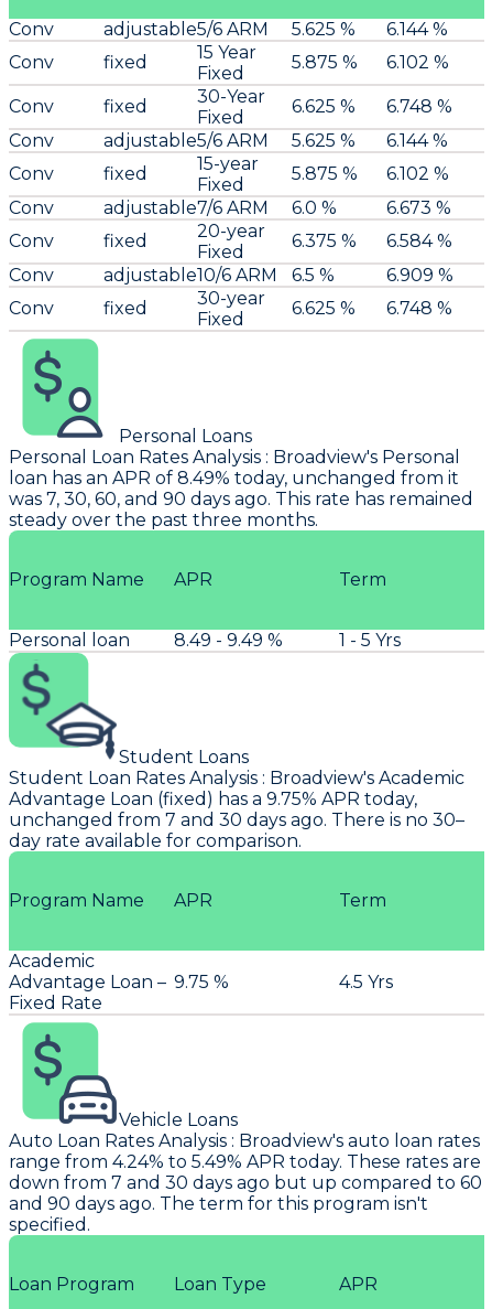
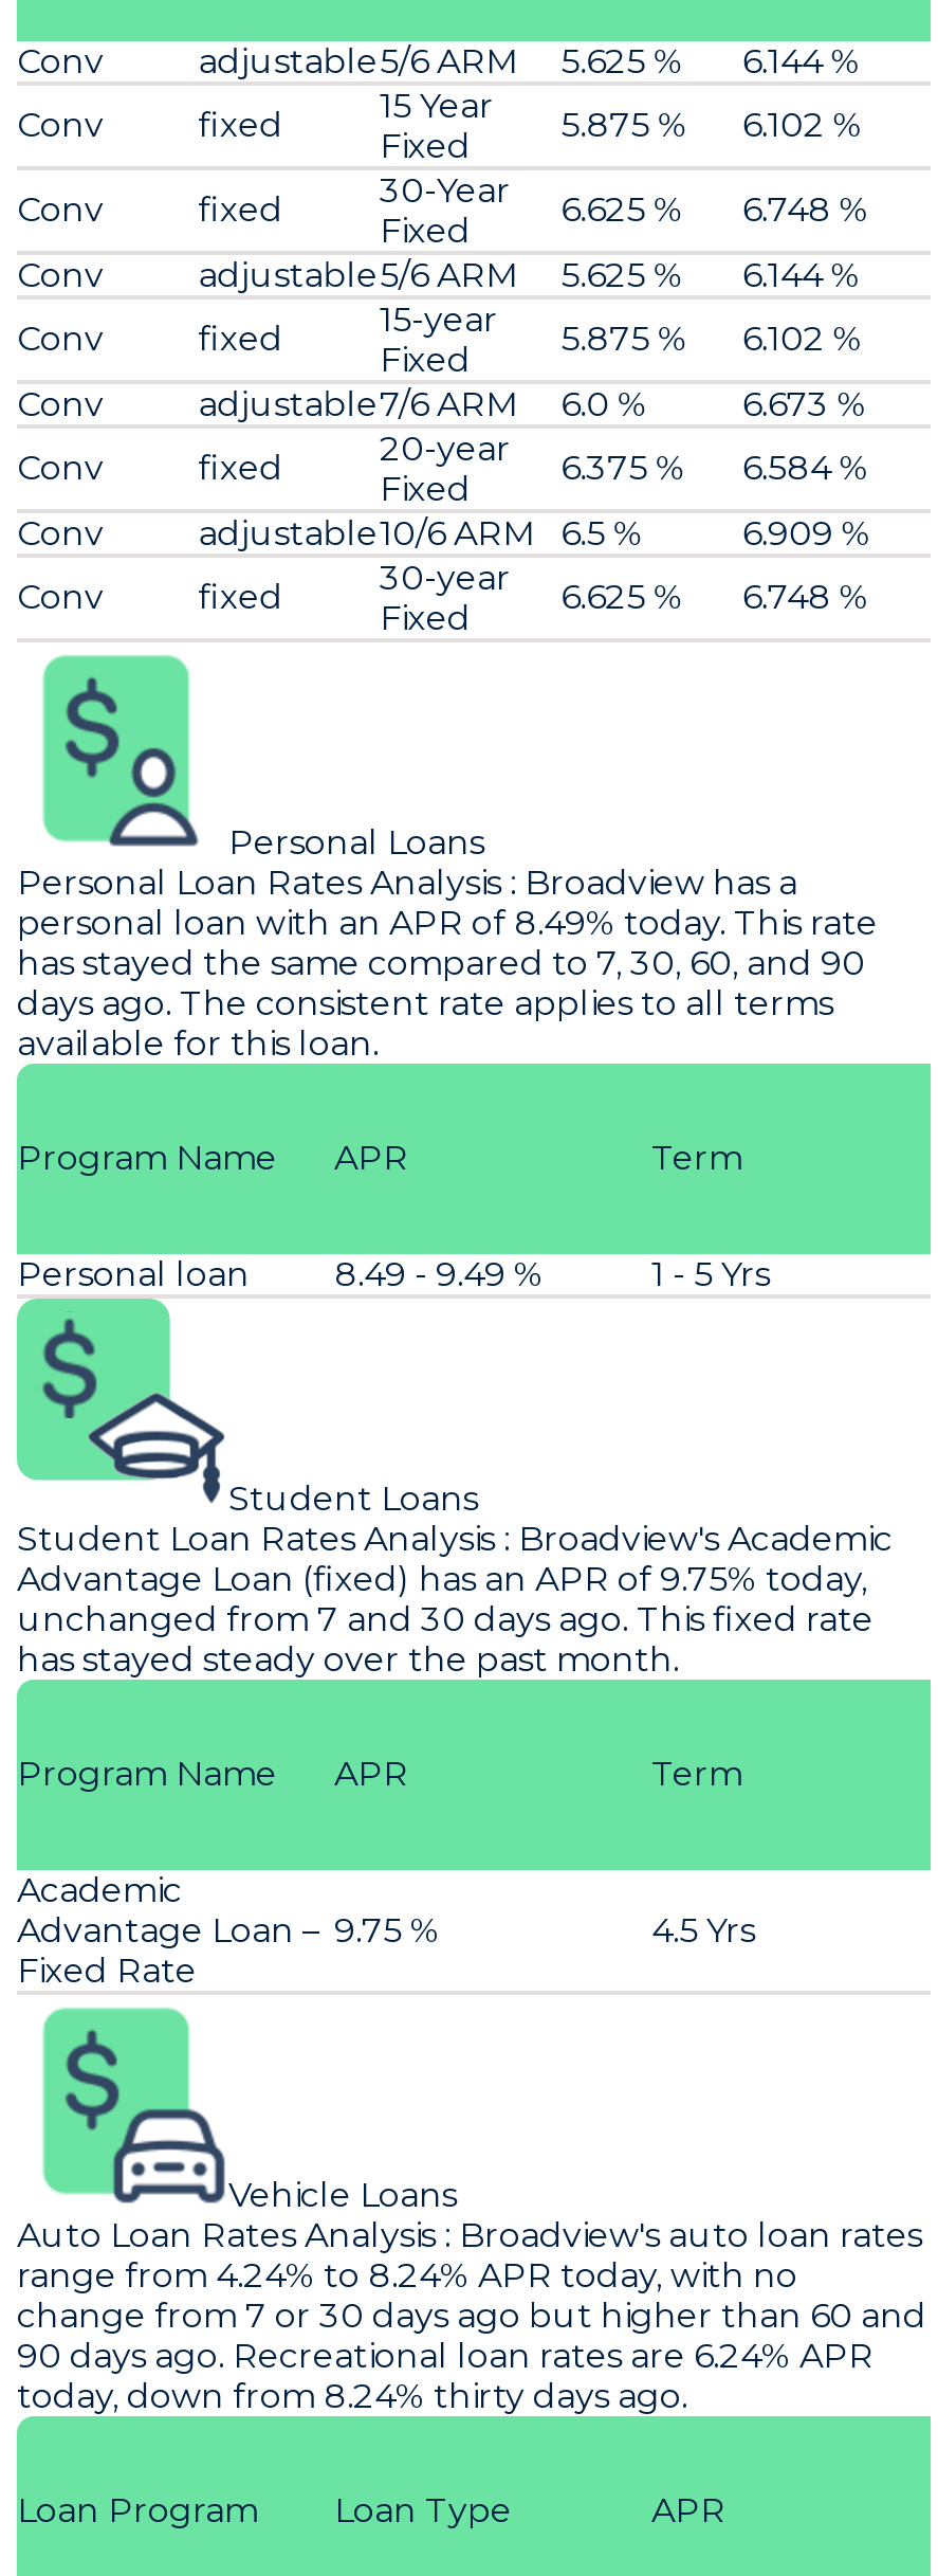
[9,446,473,530] Personal Loan Rates Analysis: Broadview's Personal | loan has an APR of 8.49% today, unchanged from it | was 7, 30, 60, and 90 days ago. This rate has remained | steady over the past three months. -> [17,862,878,1063] Personal Loan Rates Analysis: Broadview has a | personal loan with an APR of 8.49% today. This rate | has stayed the same compared to 7, 30, 60, and 90 | days ago. The consistent rate applies to all terms | available for this loan.
[9,788,464,851] Advantage Loan (fixed) has a 9.75% APR today, | unchanged from 7 and 30 days ago. There is no 30– | day rate available for comparison. -> [17,1559,873,1679] Advantage Loan (fixed) has an APR of 9.75% today, | unchanged from 7 and 30 days ago. This fixed rate | has stayed steady over the past month.
[9,1151,482,1235] range from 4.24% to 5.49% APR today. These rates are | down from 7 and 30 days ago but up compared to 60 | and 90 days ago. The term for this program isn't | specified. -> [17,2255,926,2416] range from 4.24% to 8.24% APR today, with no | change from 7 or 30 days ago but higher than 60 and | 90 days ago. Recreational loan rates are 6.24% APR | today, down from 8.24% thirty days ago.

